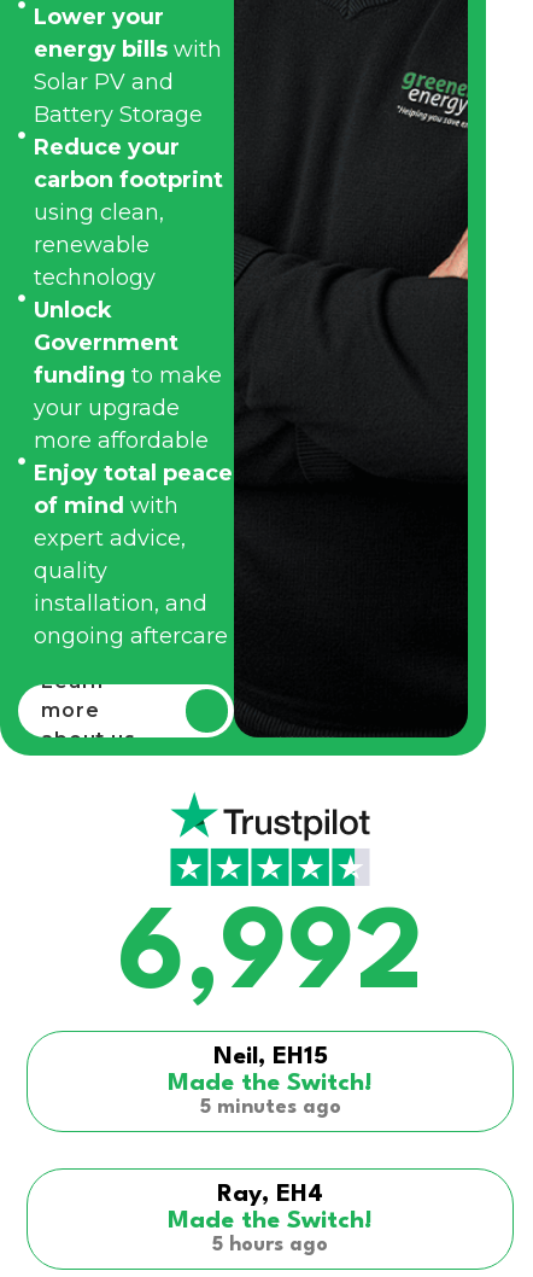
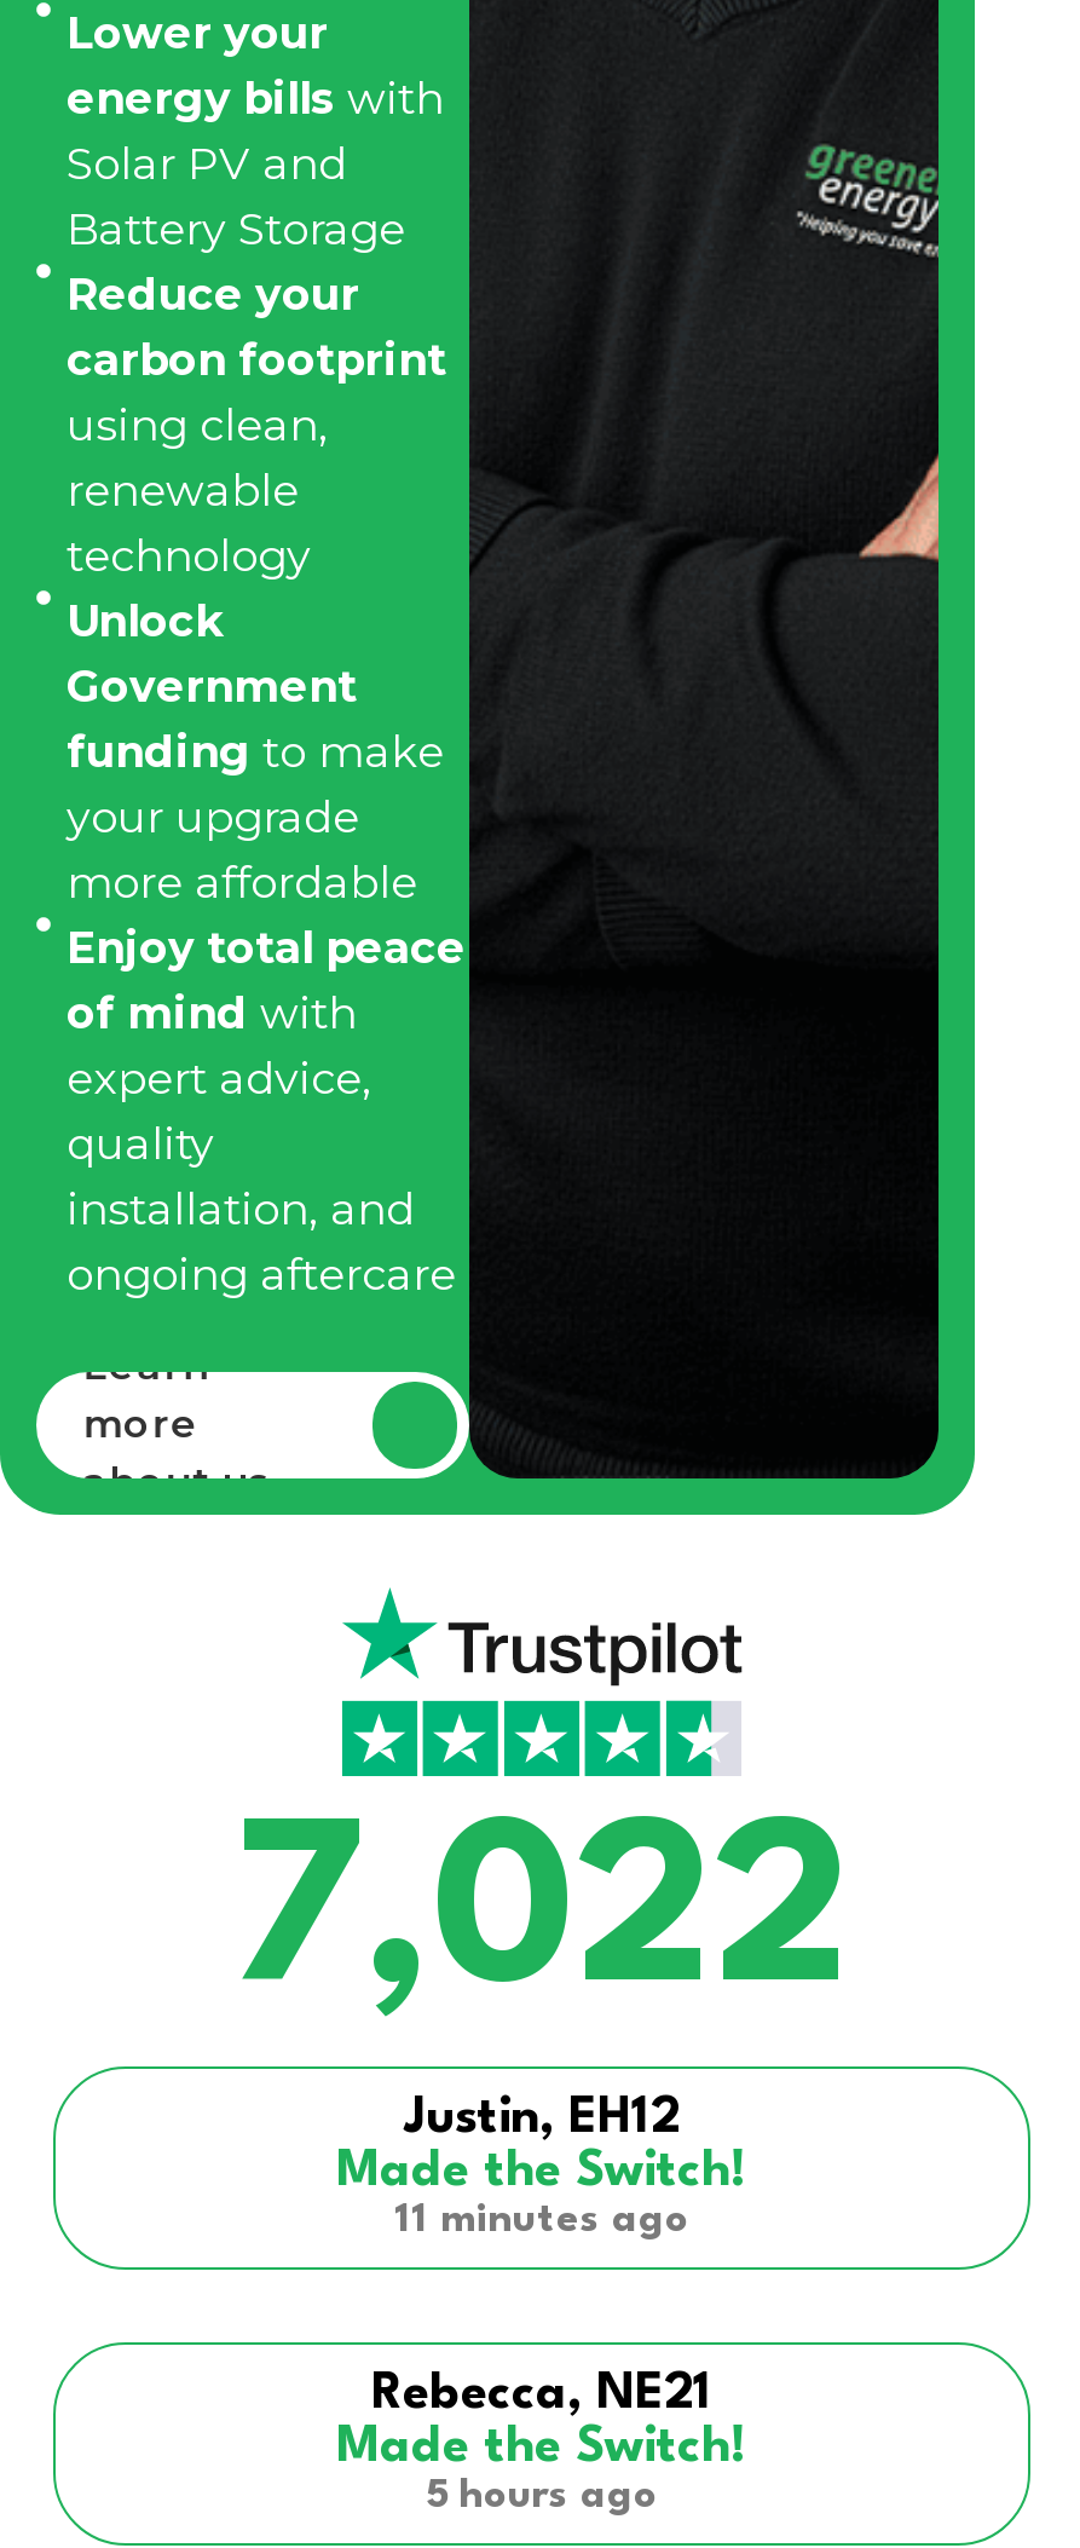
[116,903,424,1070] 6,992 | Neil, EH15 -> [232,1811,851,2145] 7,022 | Justin, EH12
[200,1098,341,1118] 5 minutes ago -> [394,2201,689,2242] 11 minutes ago
[217,1183,323,1207] Ray, EH4 -> [371,2372,712,2421] Rebecca, NE21

